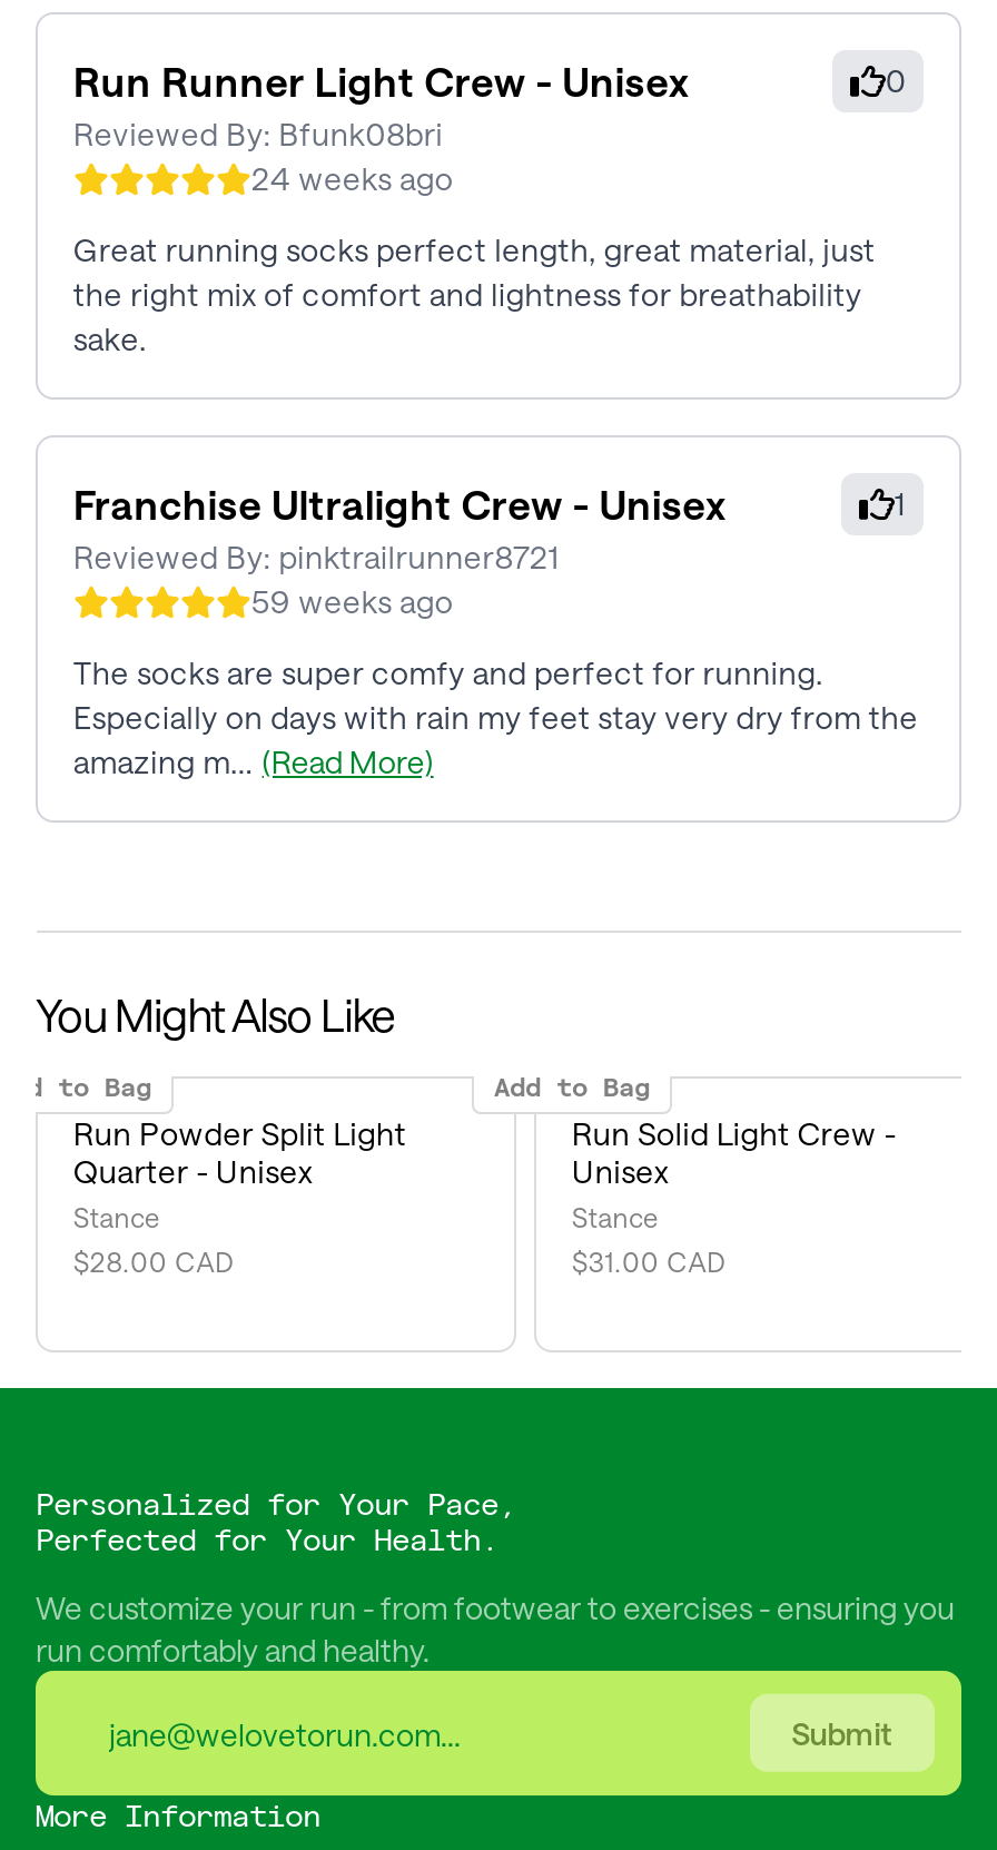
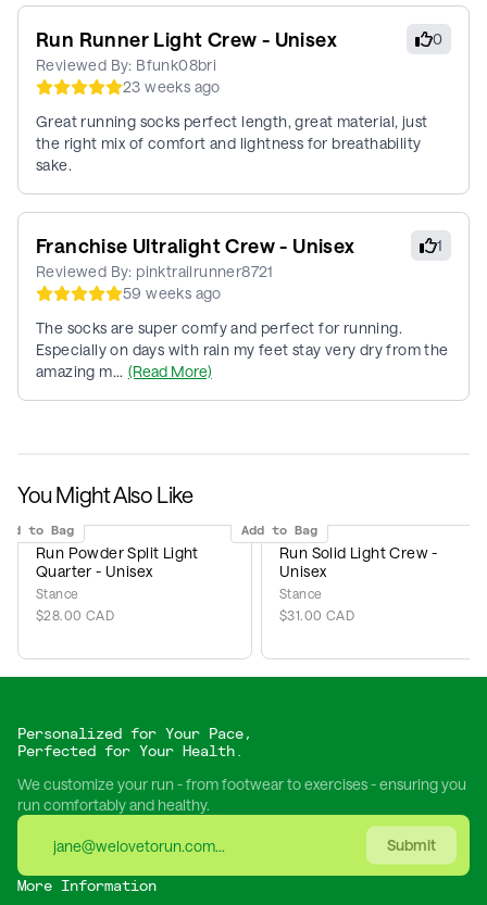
[251,159,454,197] 24 weeks ago -> [123,77,220,96] 23 weeks ago

